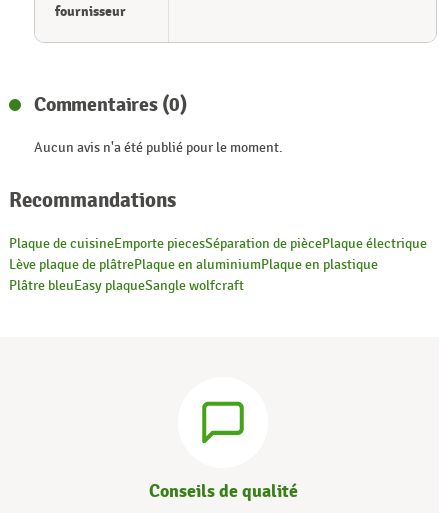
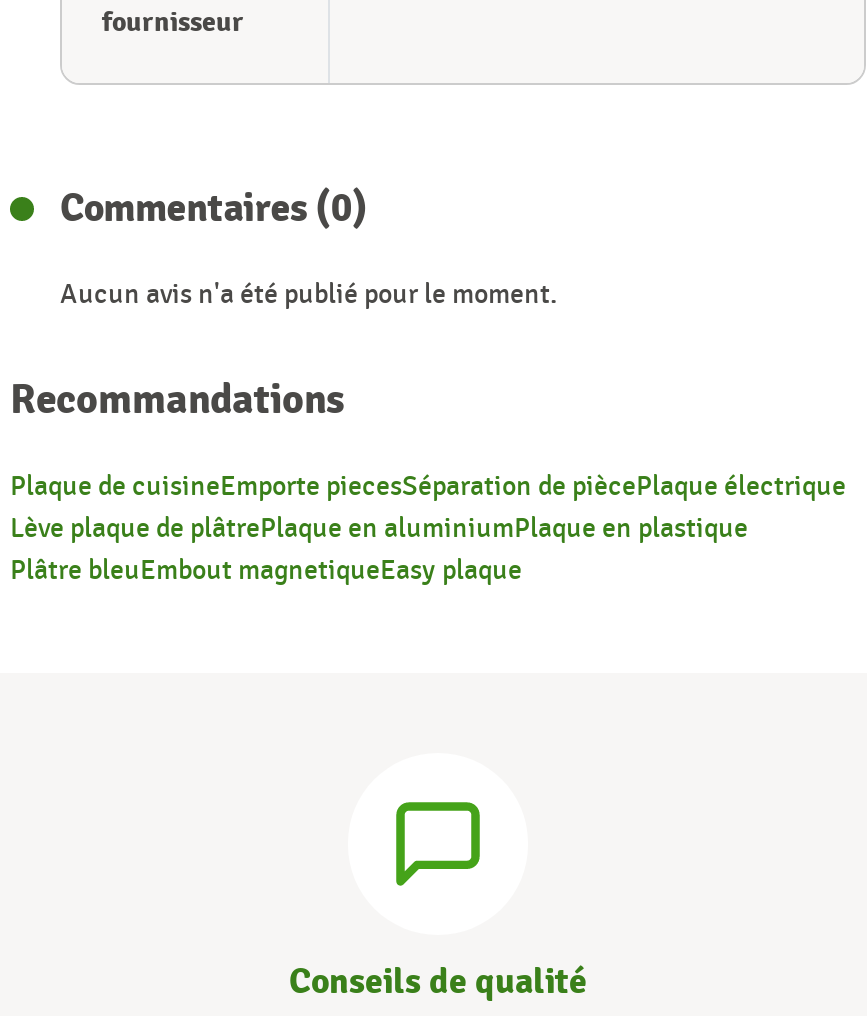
[9,277,244,294] Plâtre bleuEasy plaqueSangle wolfcraft -> [10,553,522,587] Plâtre bleuEmbout magnetiqueEasy plaque

